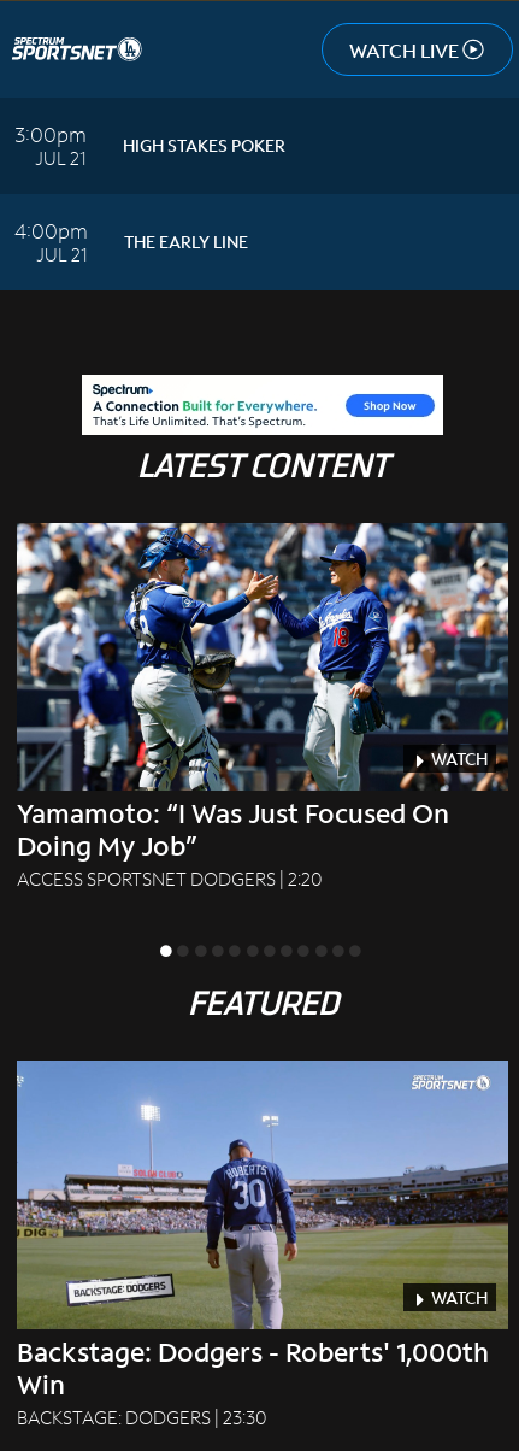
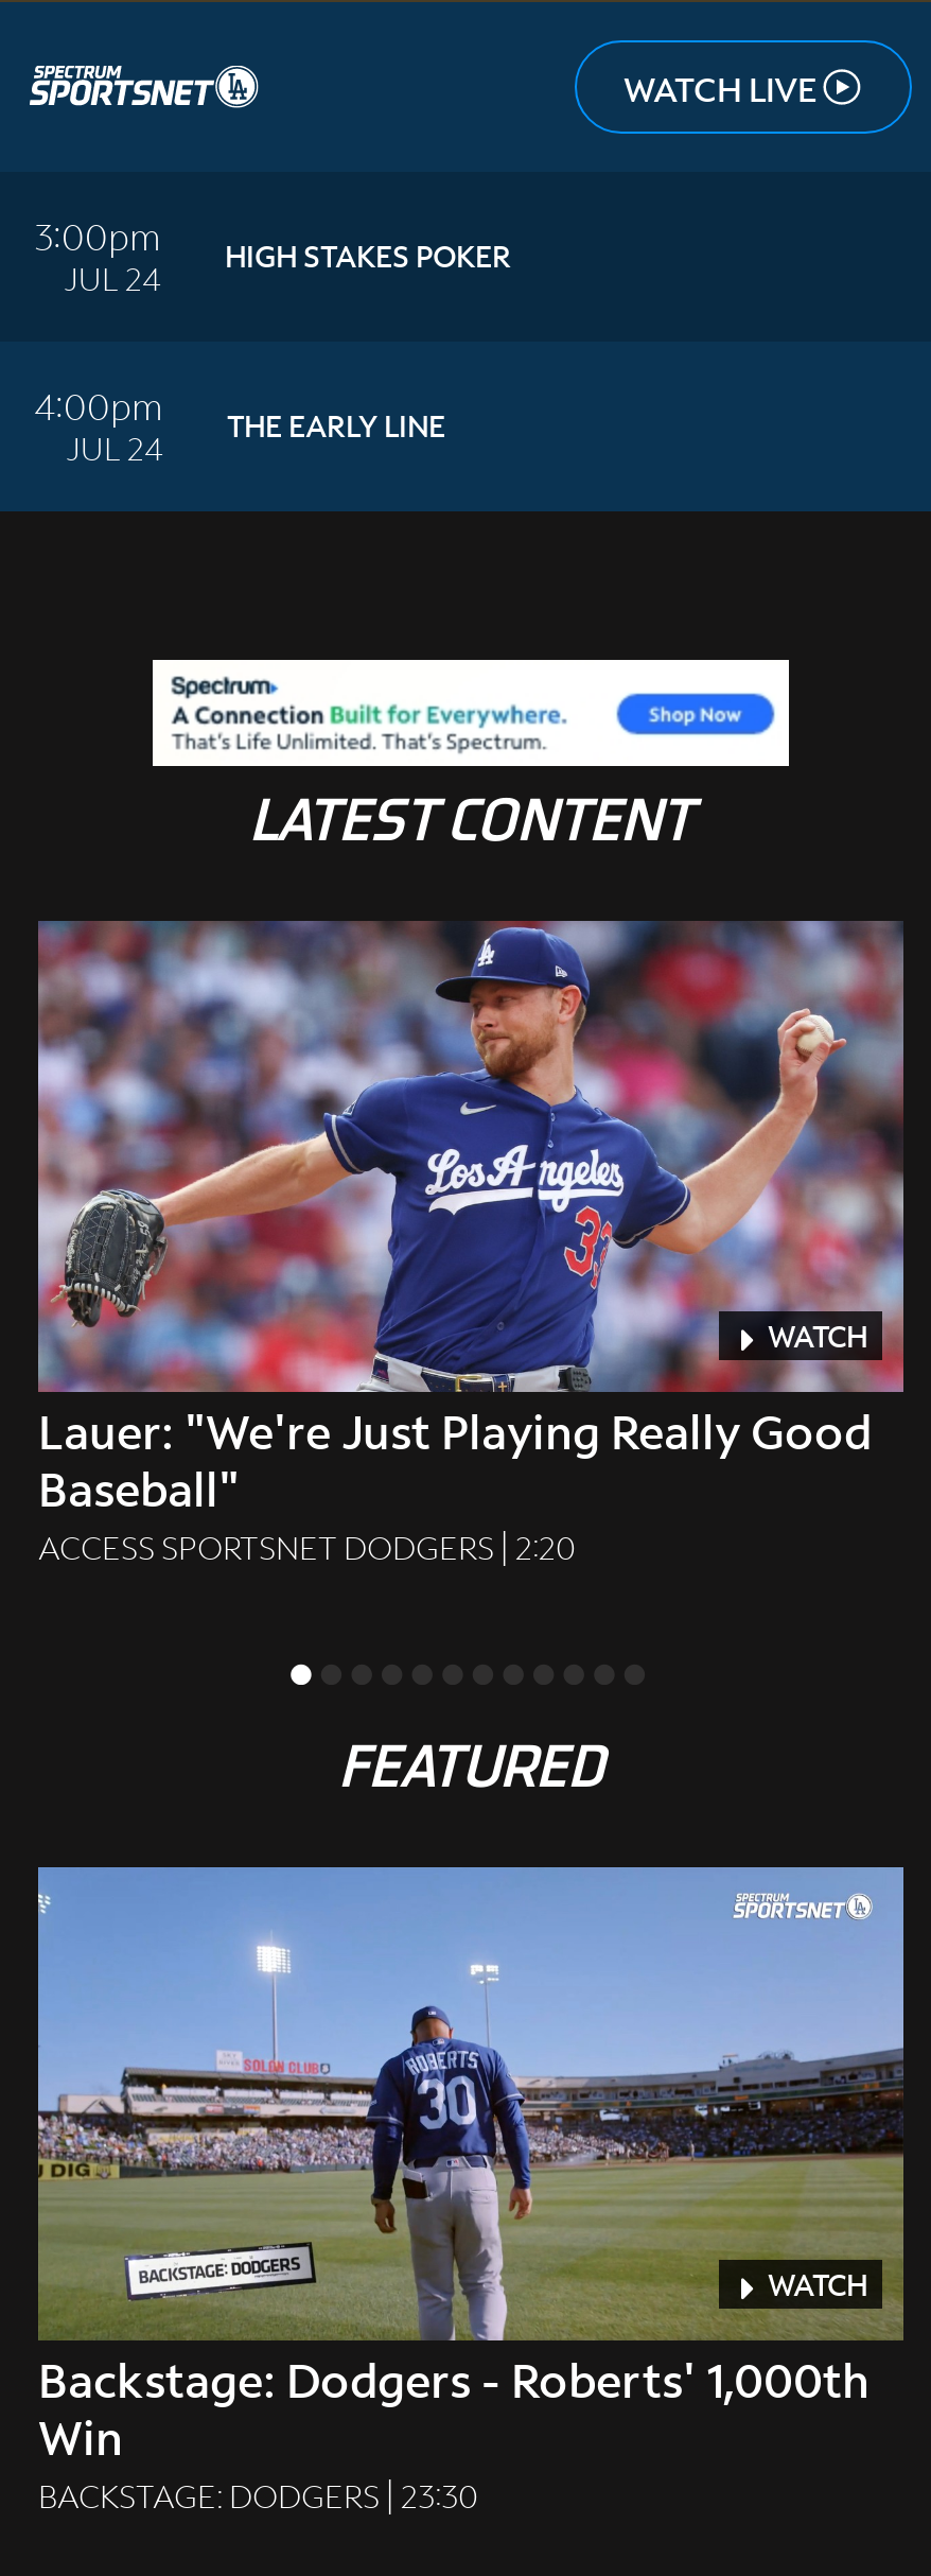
[35,146,87,170] JUL 21 -> [64,257,161,299] JUL 24
[36,242,88,266] JUL 21 -> [66,427,163,469] JUL 24
[17,522,508,863] [image] | Yamamoto: “I Was Just Focused On | Doing My Job” -> [36,919,906,1520] [image] | Lauer: "We're Just Playing Really Good | Baseball"

